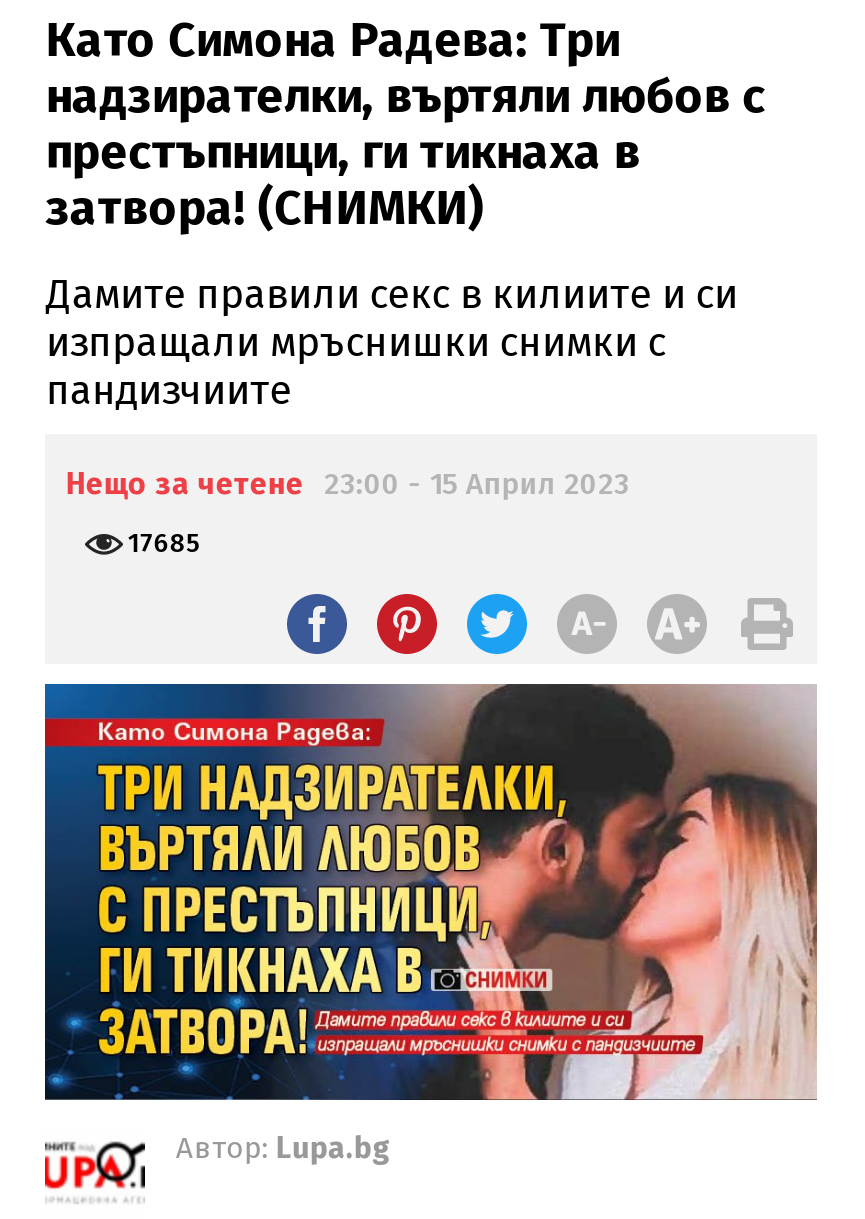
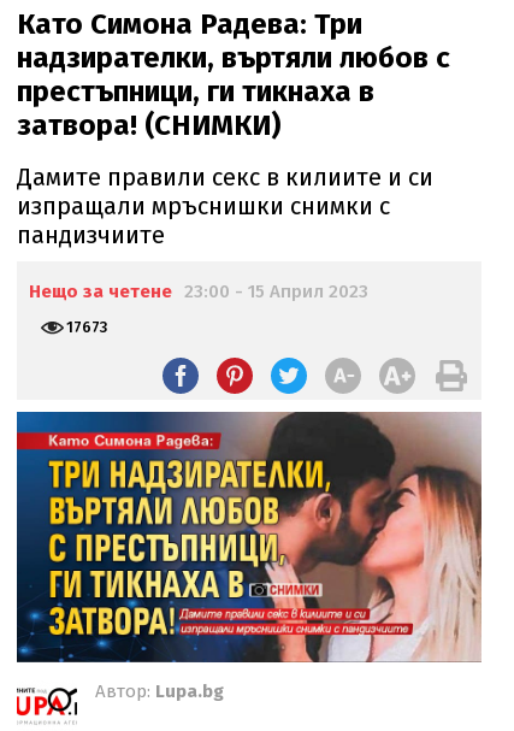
[128,528,200,558] 17685 -> [67,318,108,336] 17673

